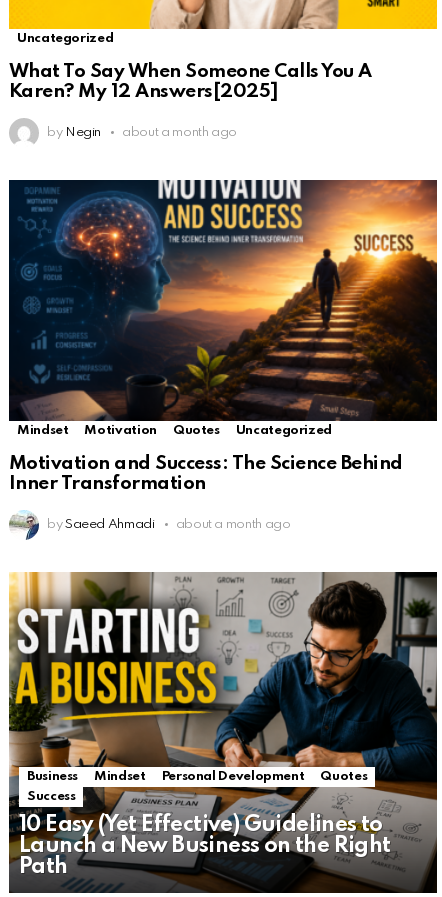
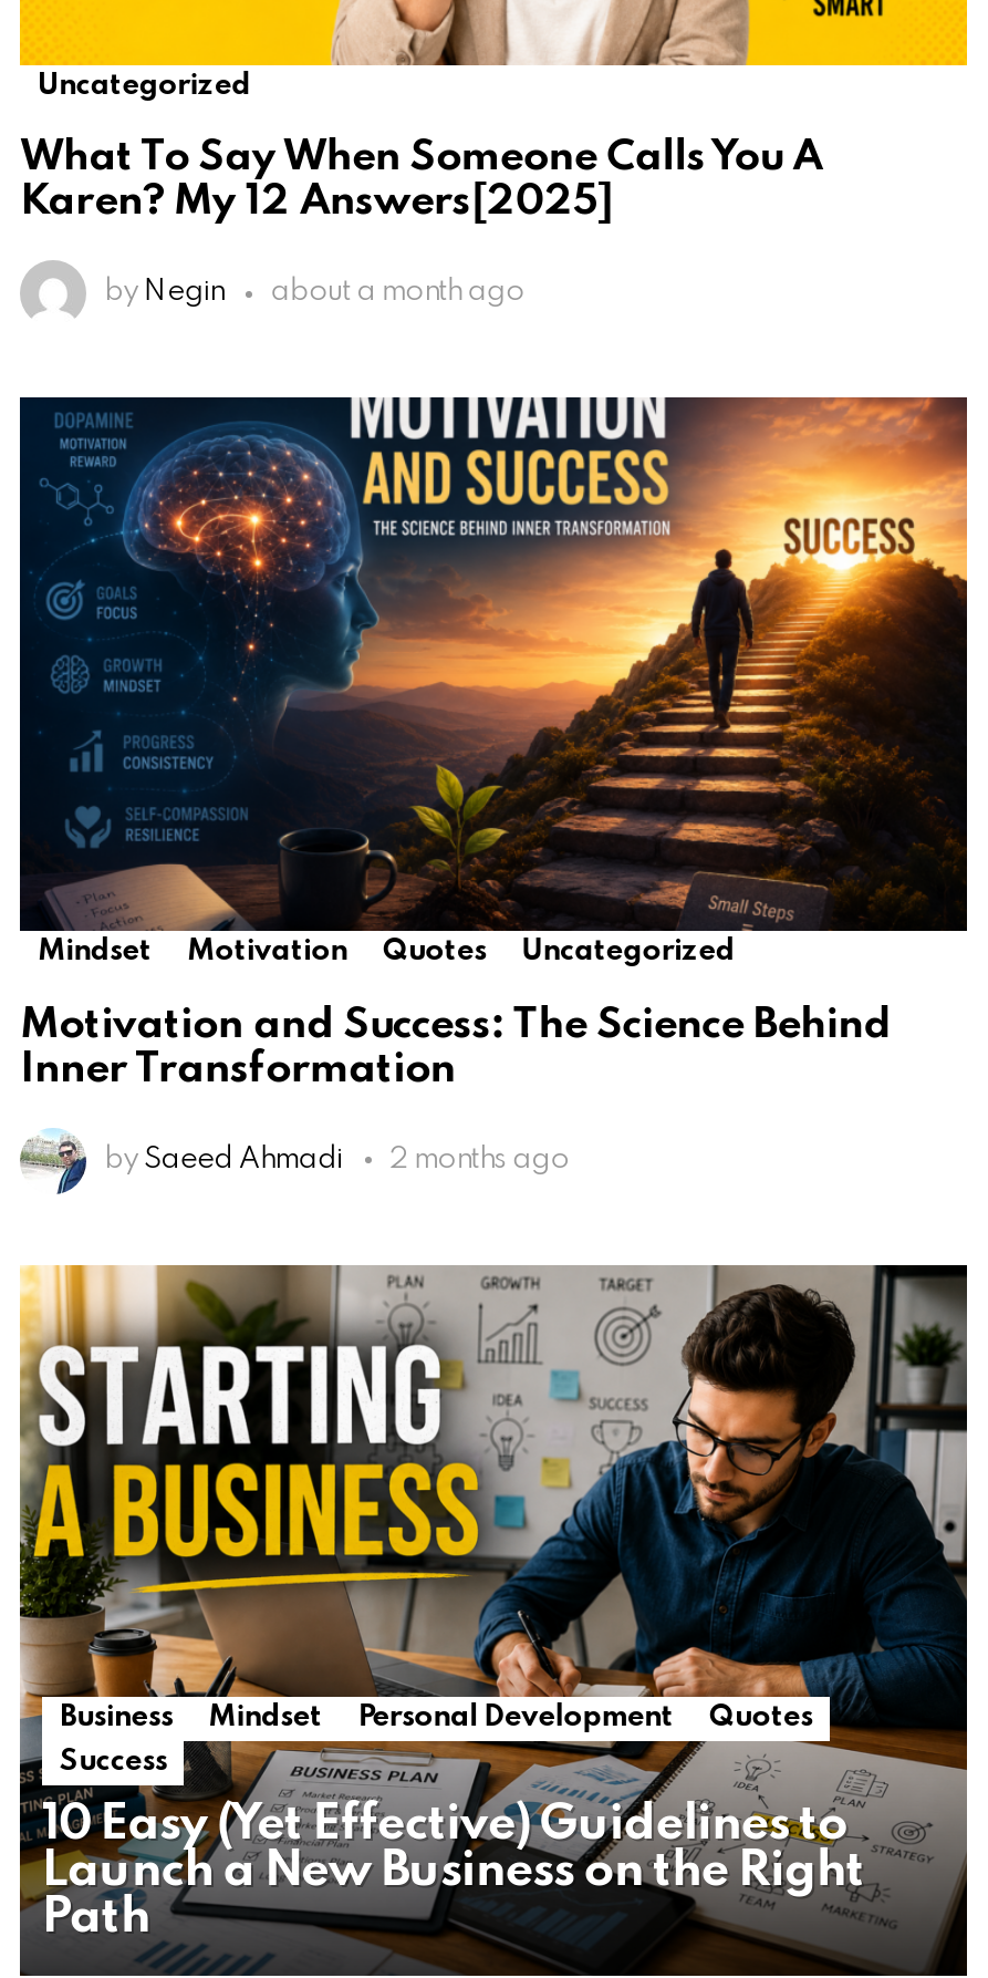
[176,518,290,531] about a month ago -> [389,1145,569,1174] 2 months ago

